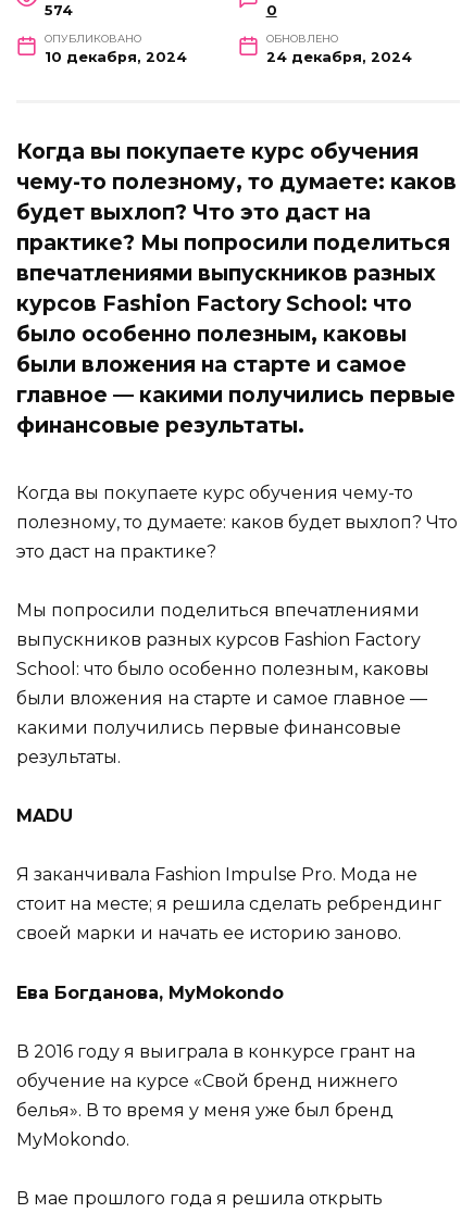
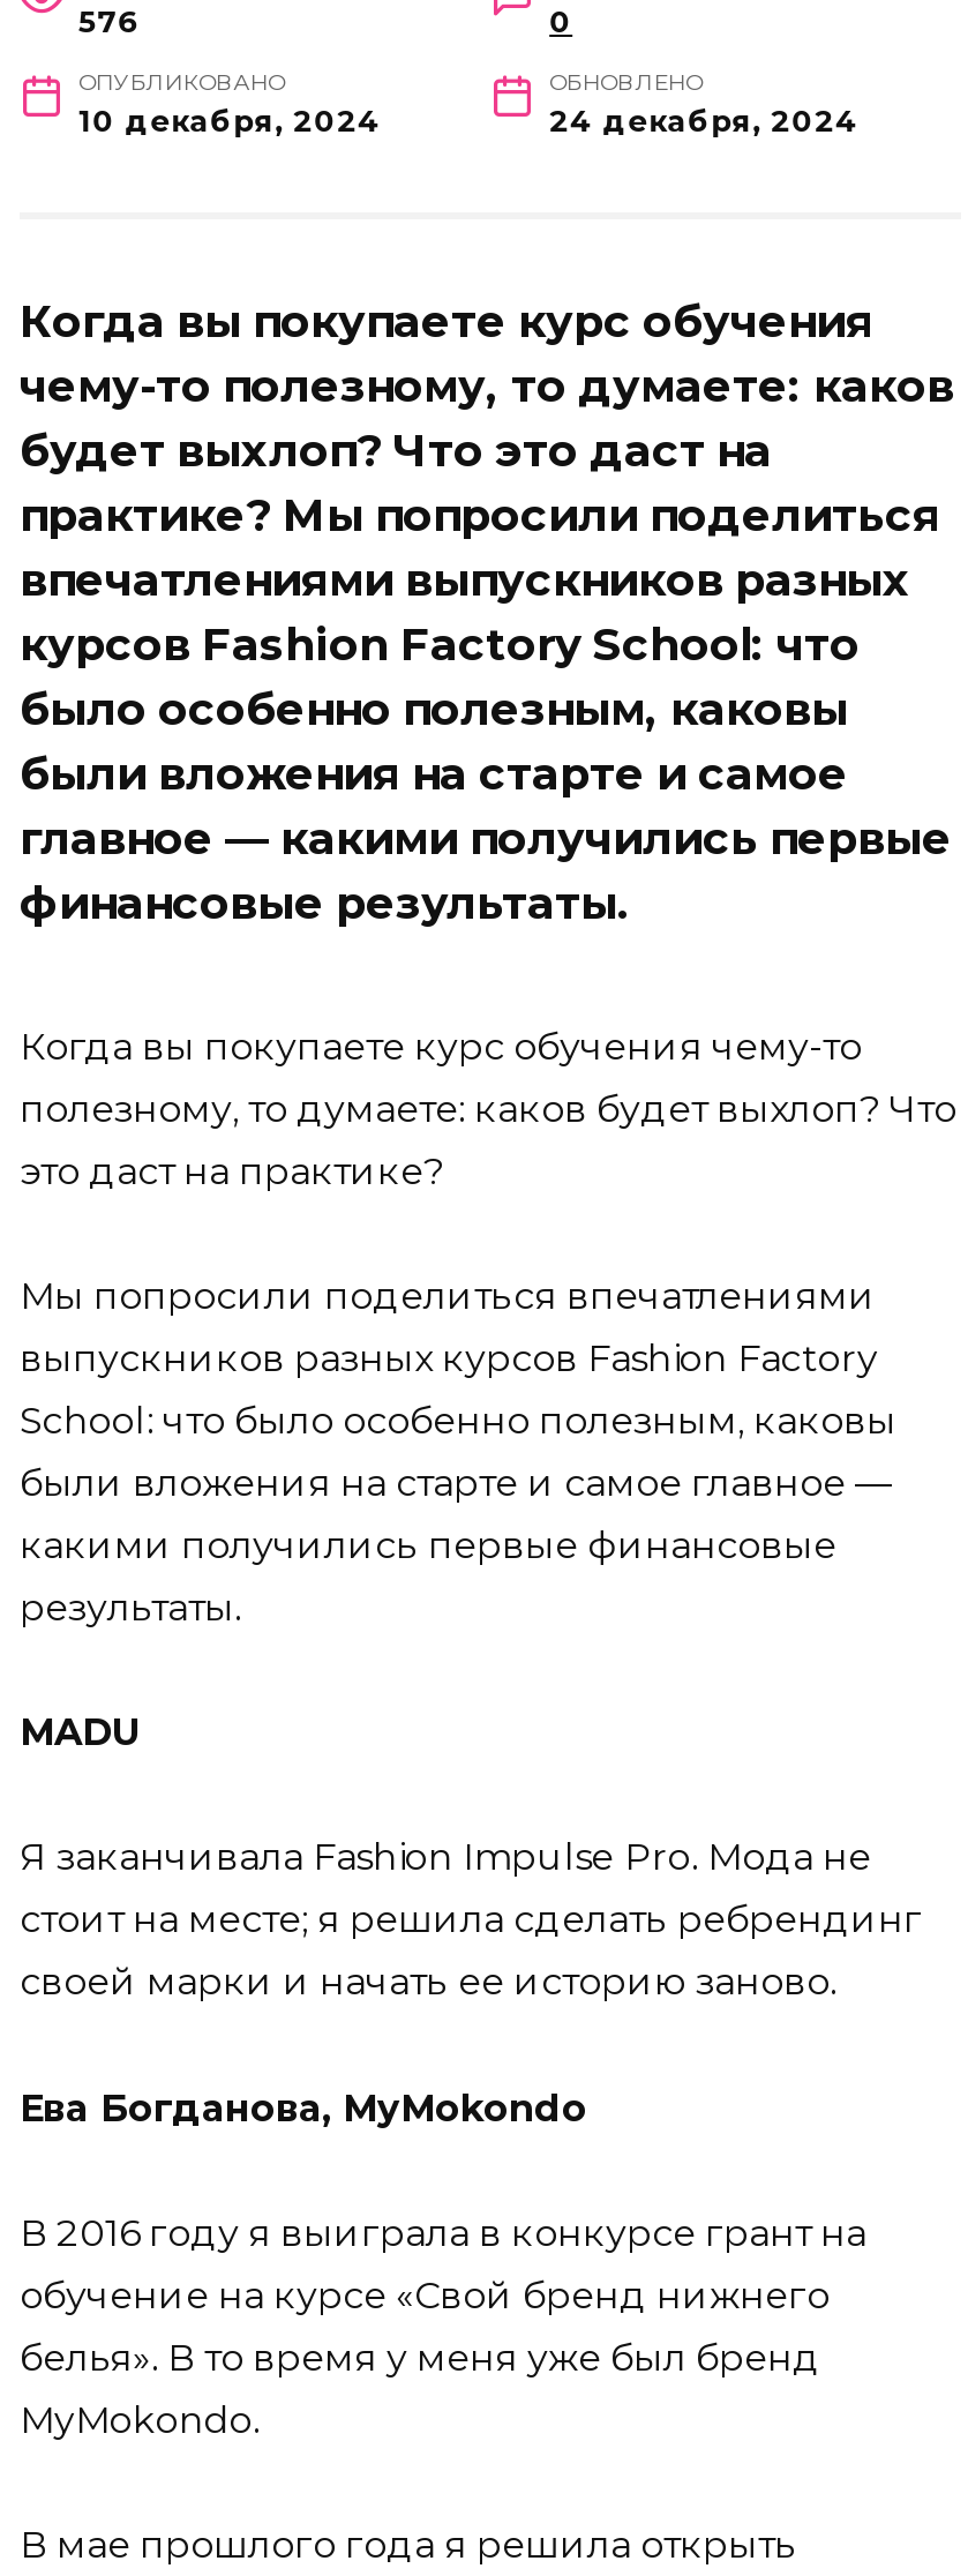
[44,3,72,19] 574 -> [79,6,139,40] 576

